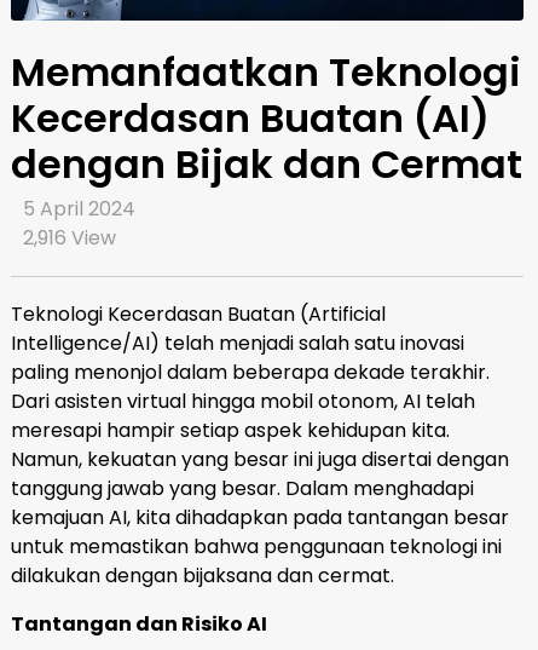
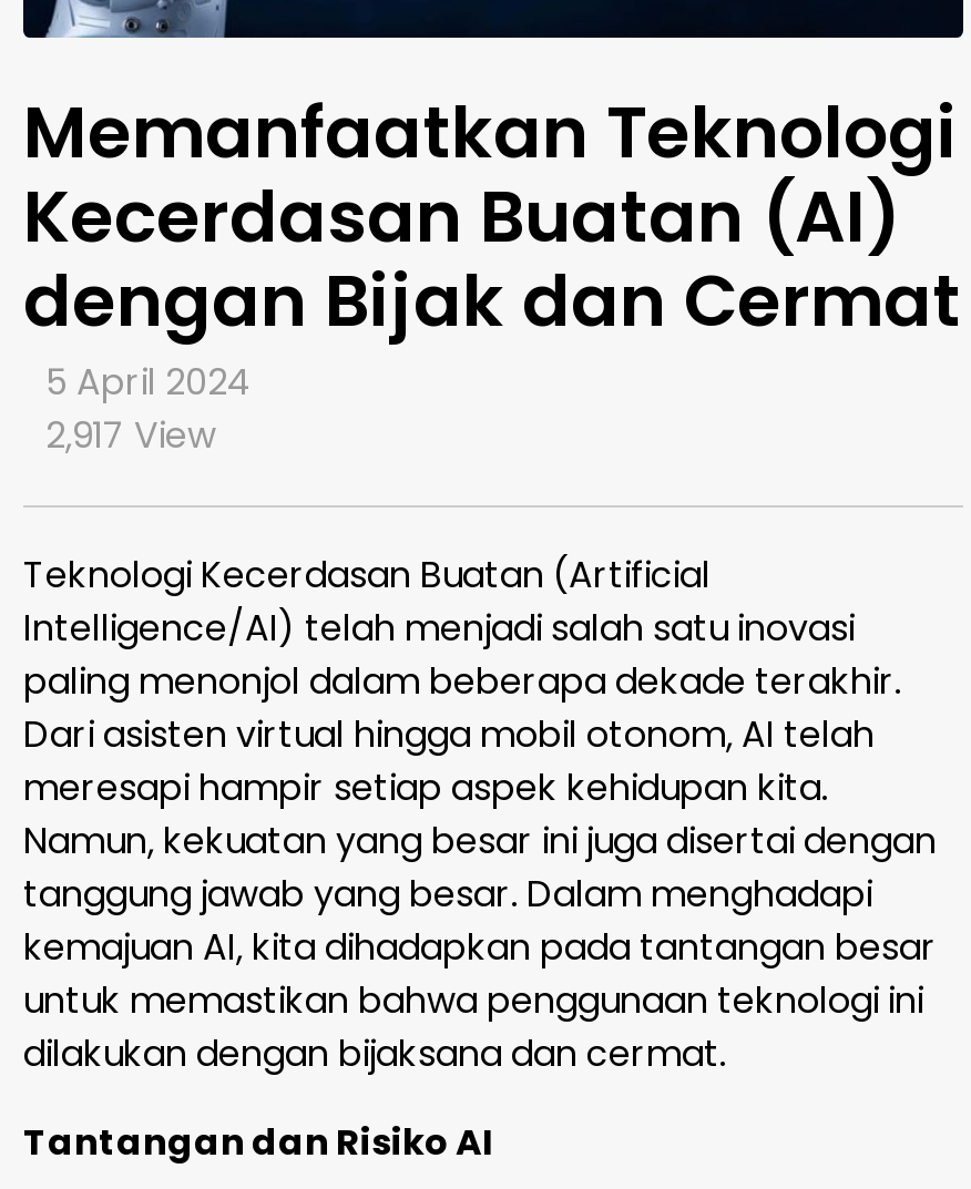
[23,224,116,252] 2,916 View -> [45,410,216,461] 2,917 View

